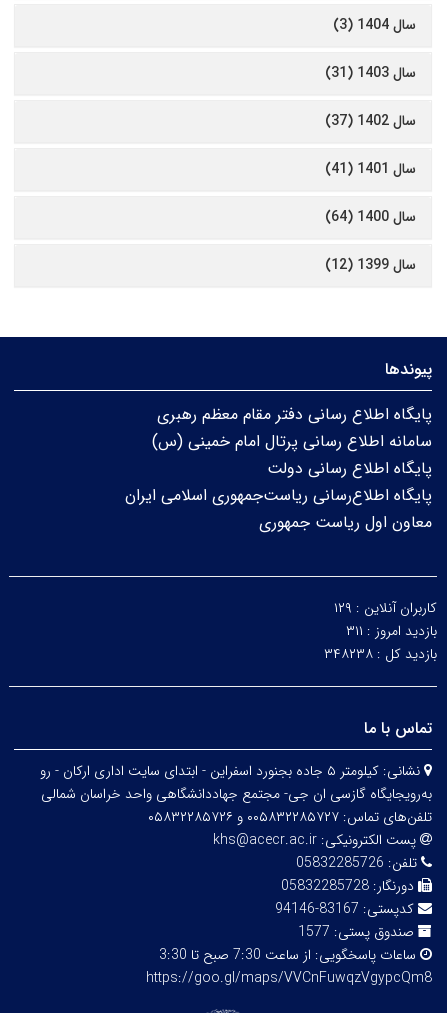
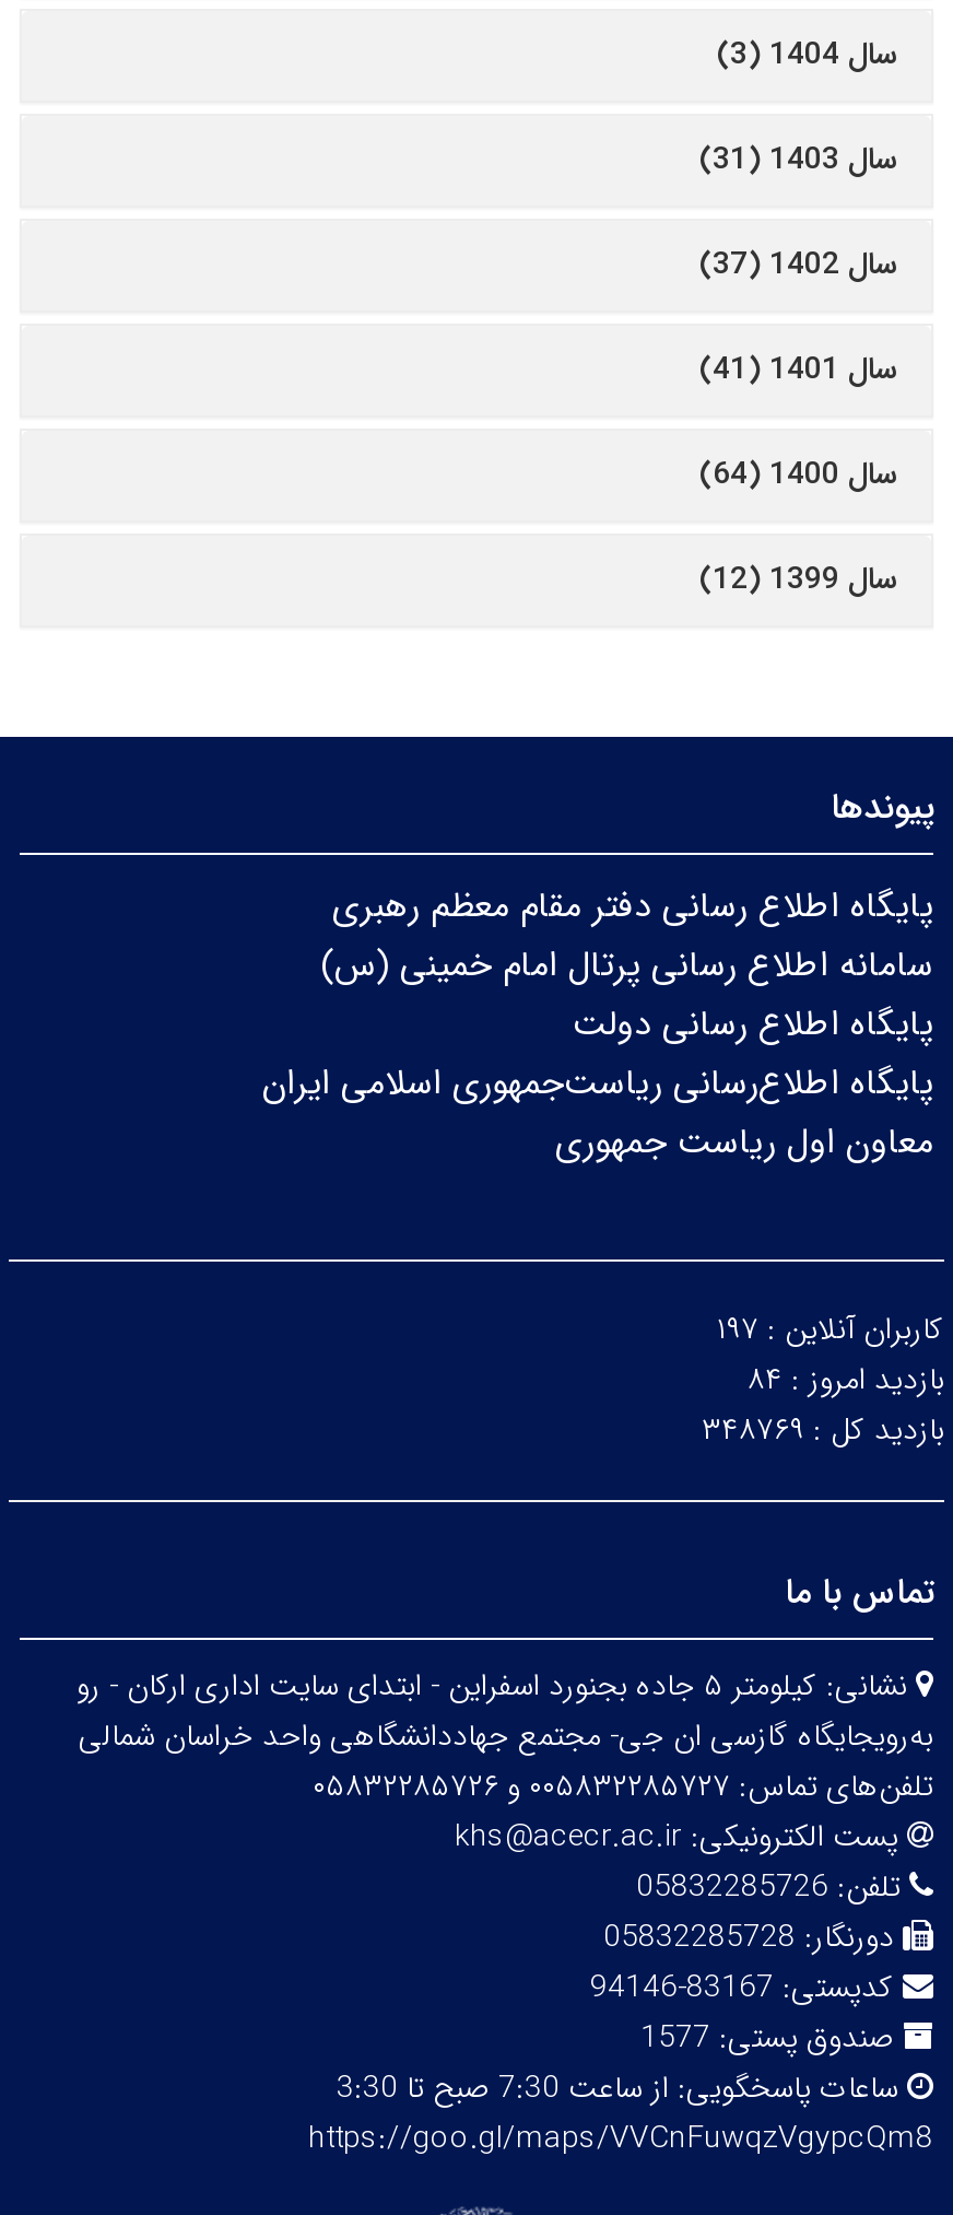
[334,597,437,619] کاربران آنلاین : ۱۲۹ -> [717,1305,944,1353] کاربران آنلاین : ۱۹۷
[346,620,437,642] بازدید امروز : ۳۱۱ -> [748,1356,944,1404] بازدید امروز : ۸۴
[324,643,437,665] بازدید کل : ۳۴۸۲۳۸ -> [702,1406,944,1454] بازدید کل : ۳۴۸۷۶۹

